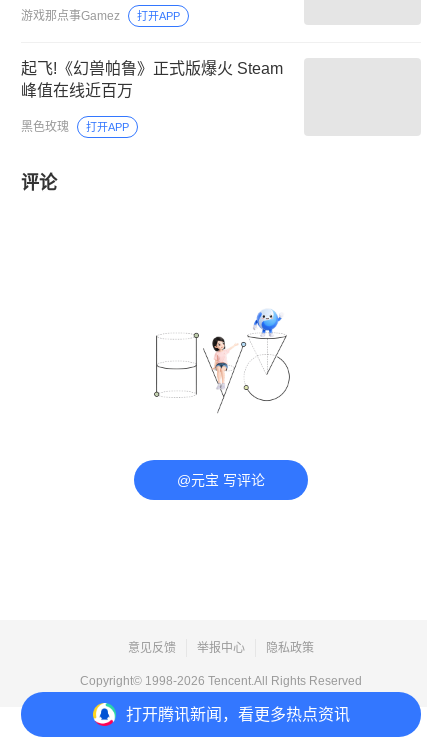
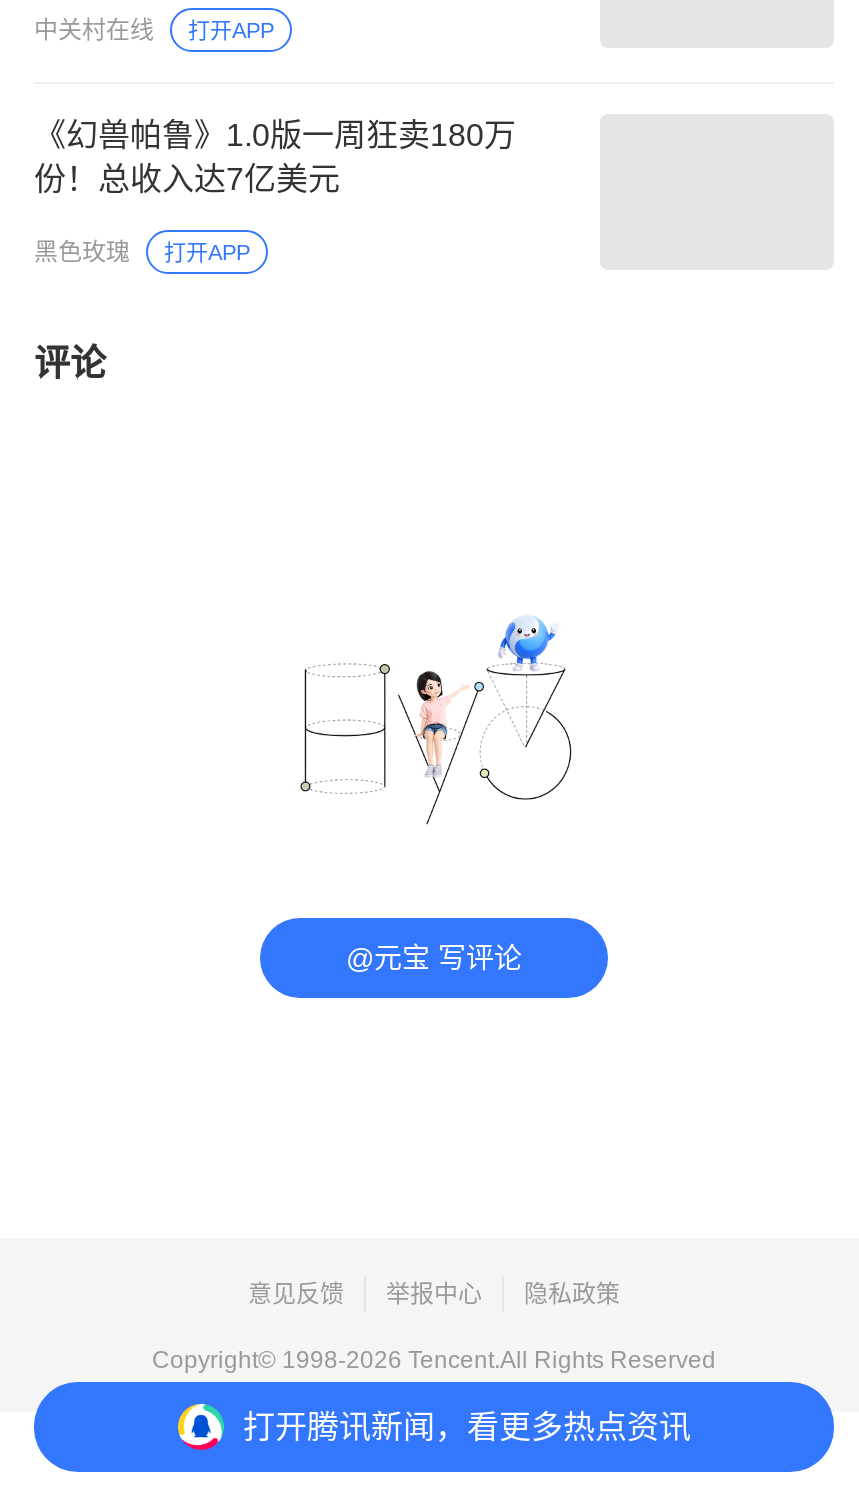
[21,9,120,23] 游戏那点事Gamez -> [34,16,154,44] 中关村在线
[21,60,283,99] 起飞!《幻兽帕鲁》正式版爆火 Steam | 峰值在线近百万 -> [34,118,516,196] 《幻兽帕鲁》1.0版一周狂卖180万 | 份！总收入达7亿美元

